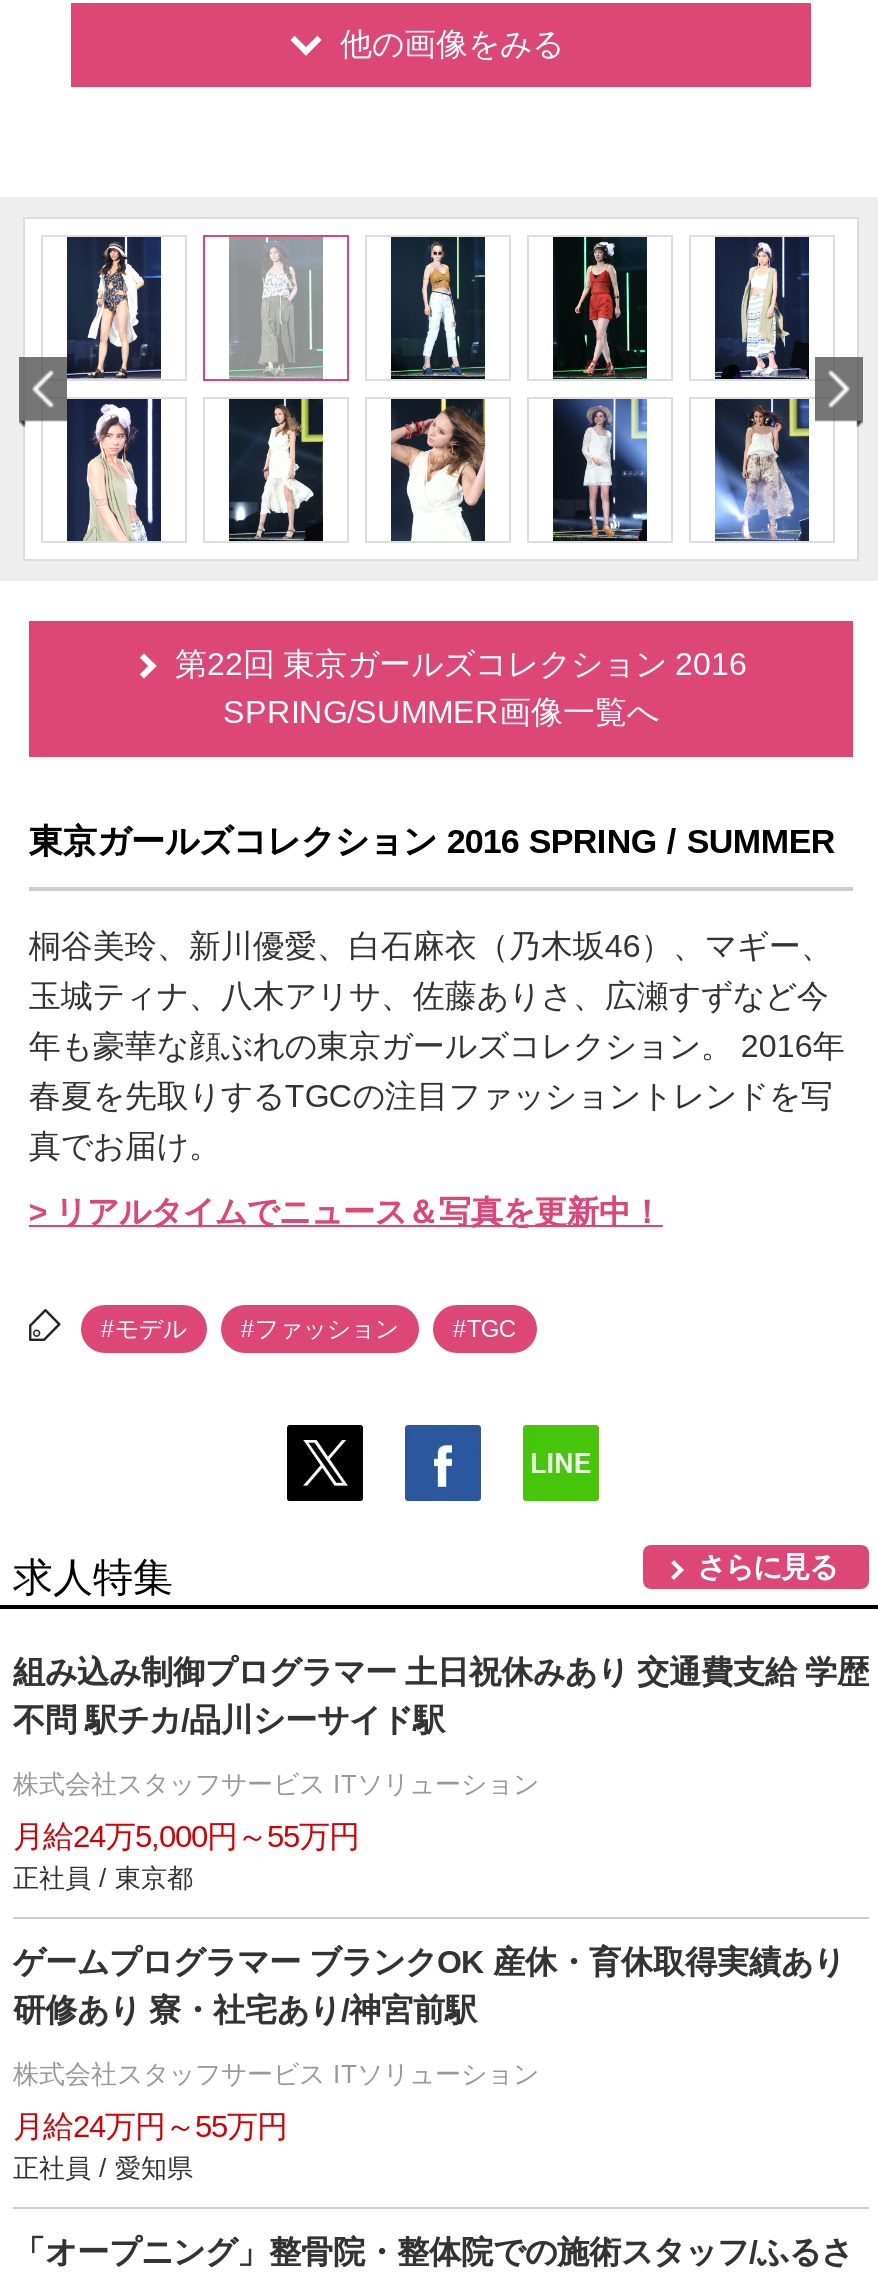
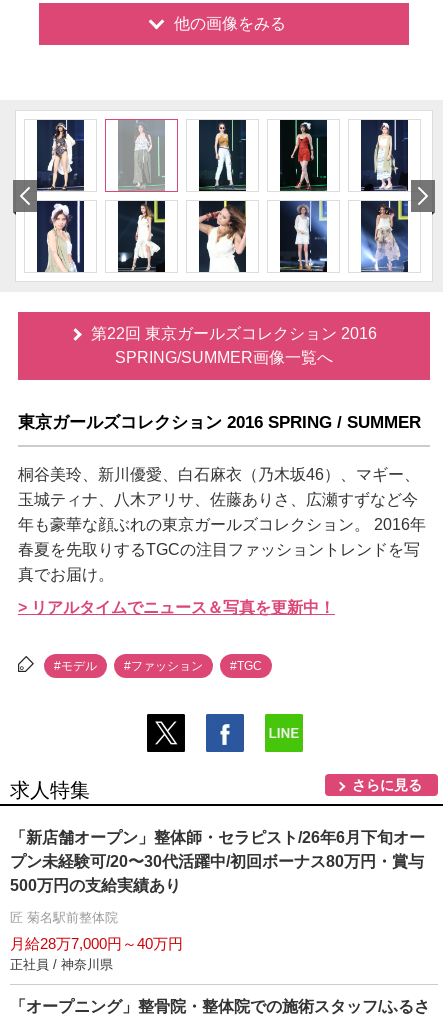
[13,1656,869,2184] 組み込み制御プログラマー 土日祝休みあり 交通費支給 学歴 | 不問 駅チカ/品川シーサイド駅 | 株式会社スタッフサービス ITソリューション | 月給24万5,000円～55万円 | 正社員 / 東京都 | ゲームプログラマー ブランクOK 産休・育休取得実績あり | 研修あり 寮・社宅あり/神宮前駅 | 株式会社スタッフサービス ITソリューション | 月給24万円～55万円 | 正社員 / 愛知県 -> [10,829,425,972] 「新店舗オープン」整体師・セラピスト/26年6月下旬オー | プン未経験可/20〜30代活躍中/初回ボーナス80万円・賞与 | 500万円の支給実績あり | 匠 菊名駅前整体院 | 月給28万7,000円～40万円 | 正社員 / 神奈川県

